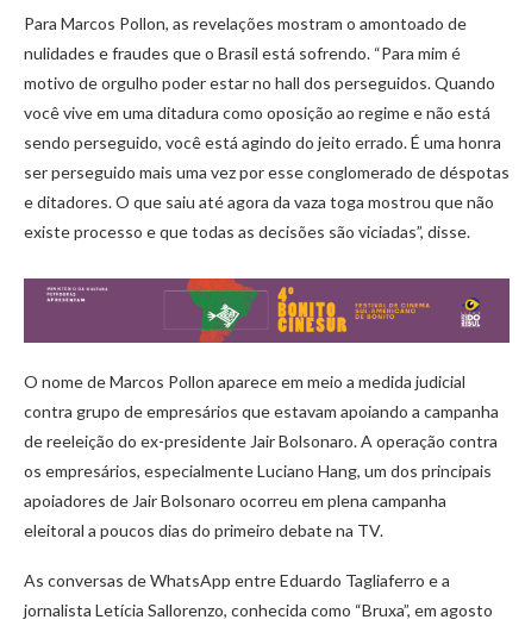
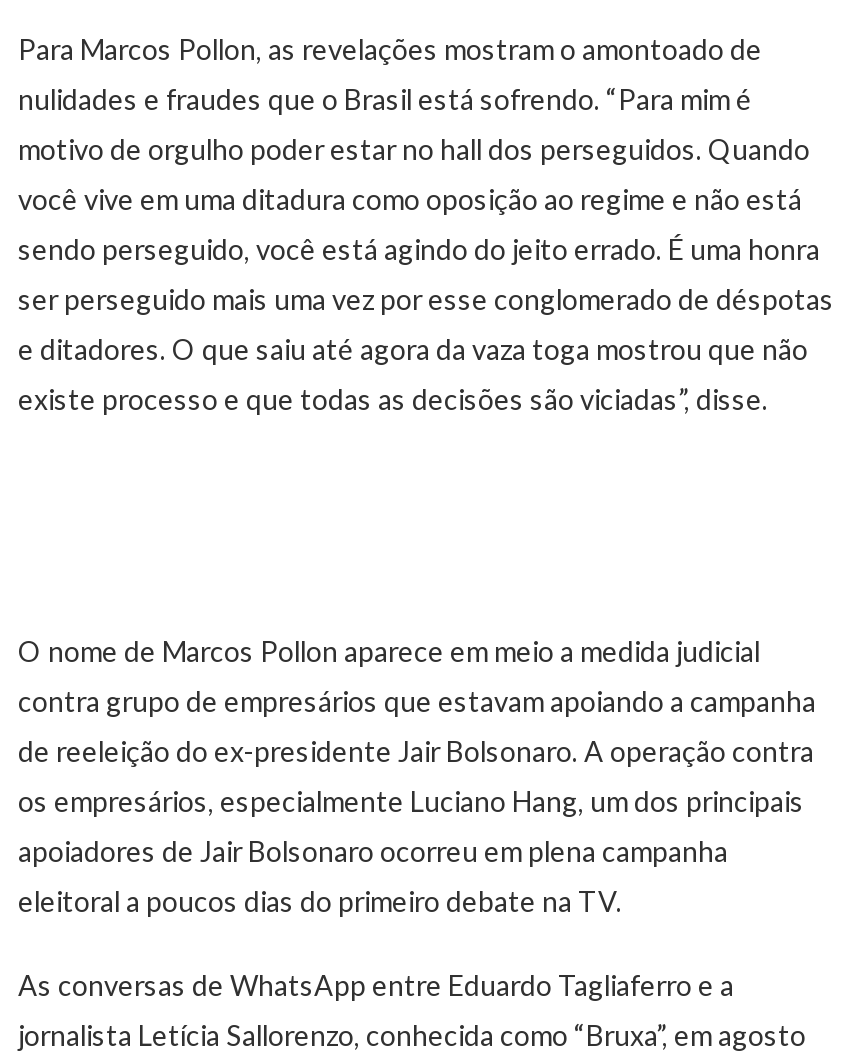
[23,277,511,344] [image] -> none

